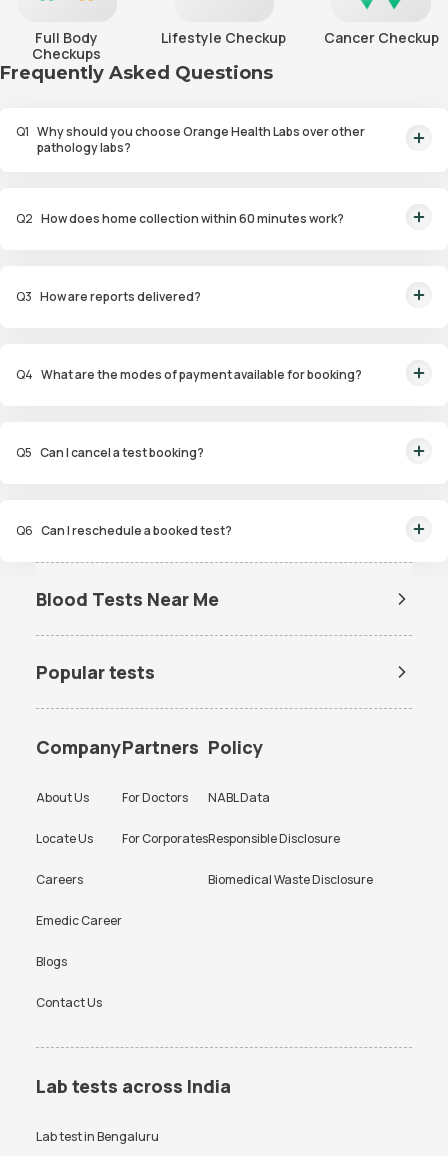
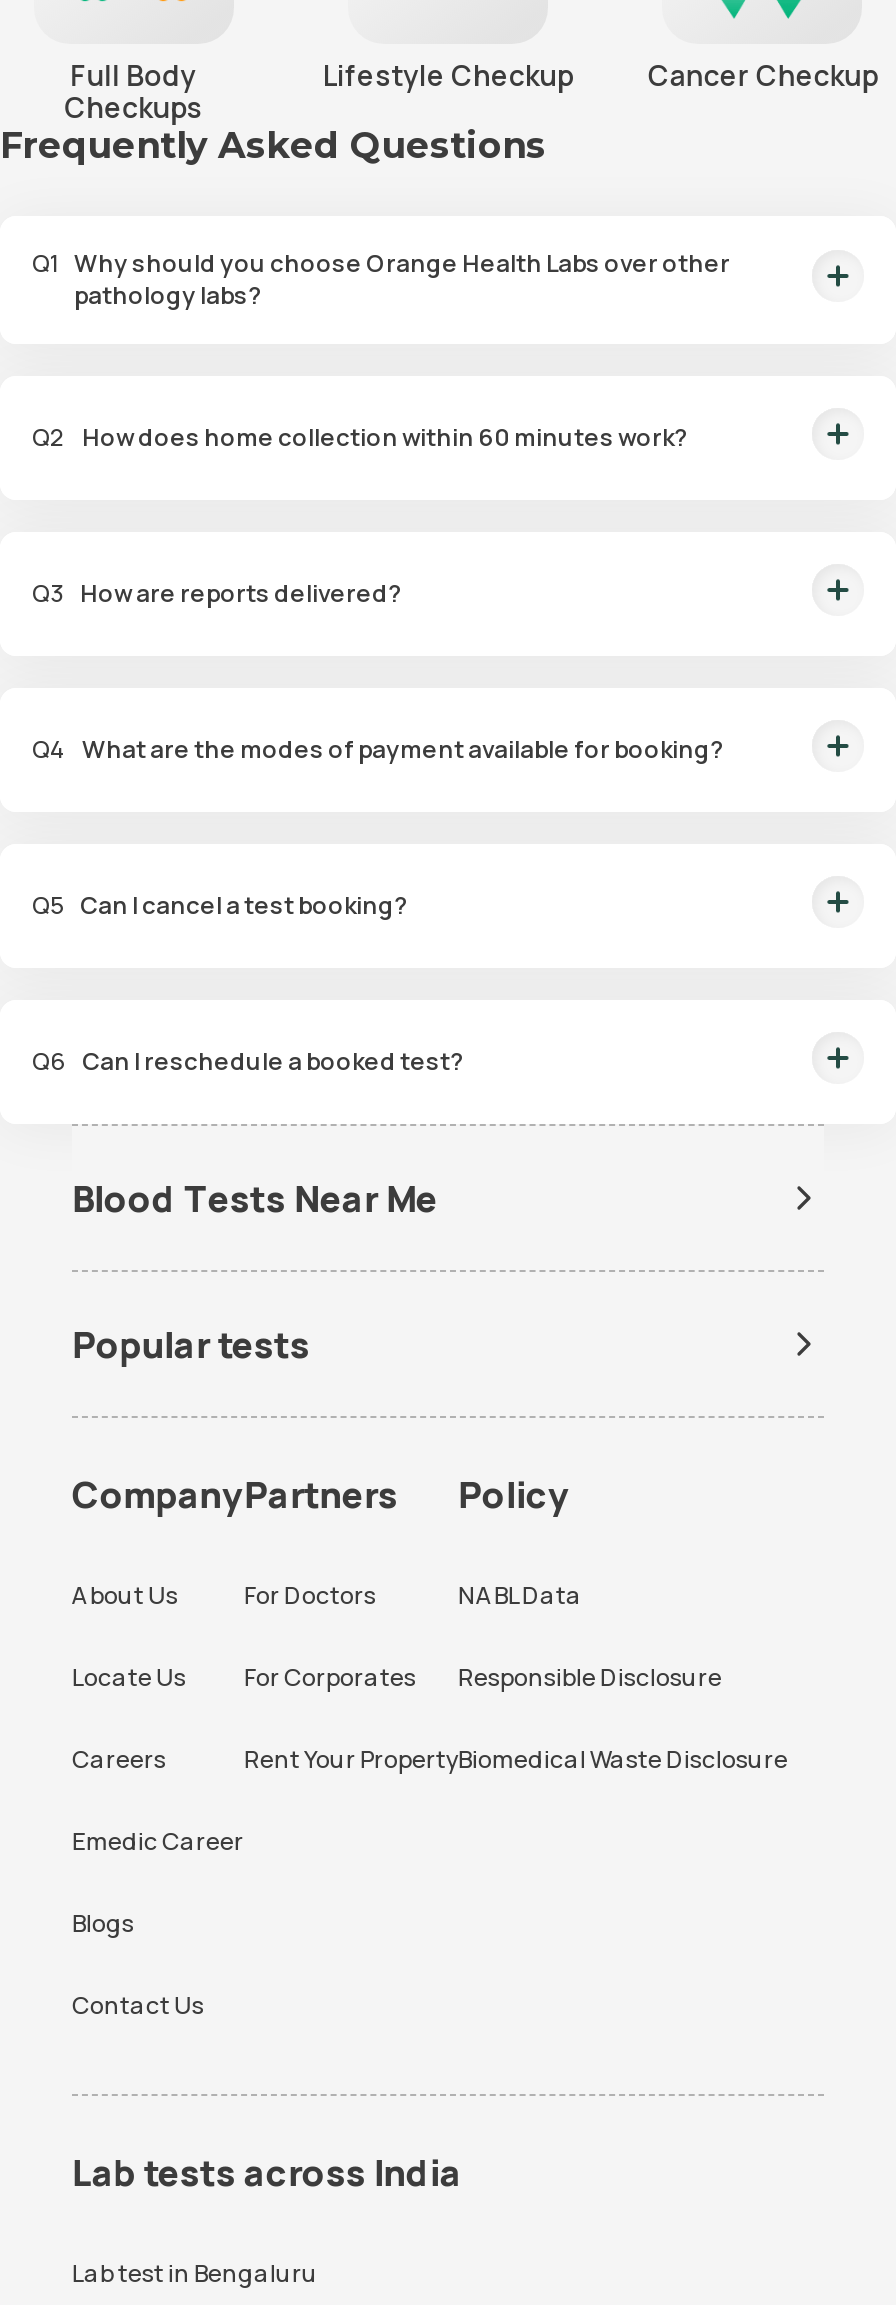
none -> [244,1742,458,1776] Rent Your Property

